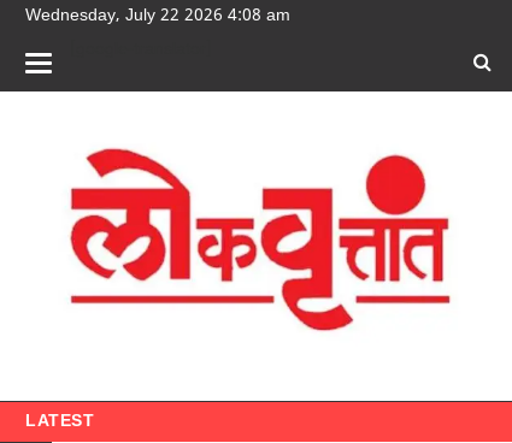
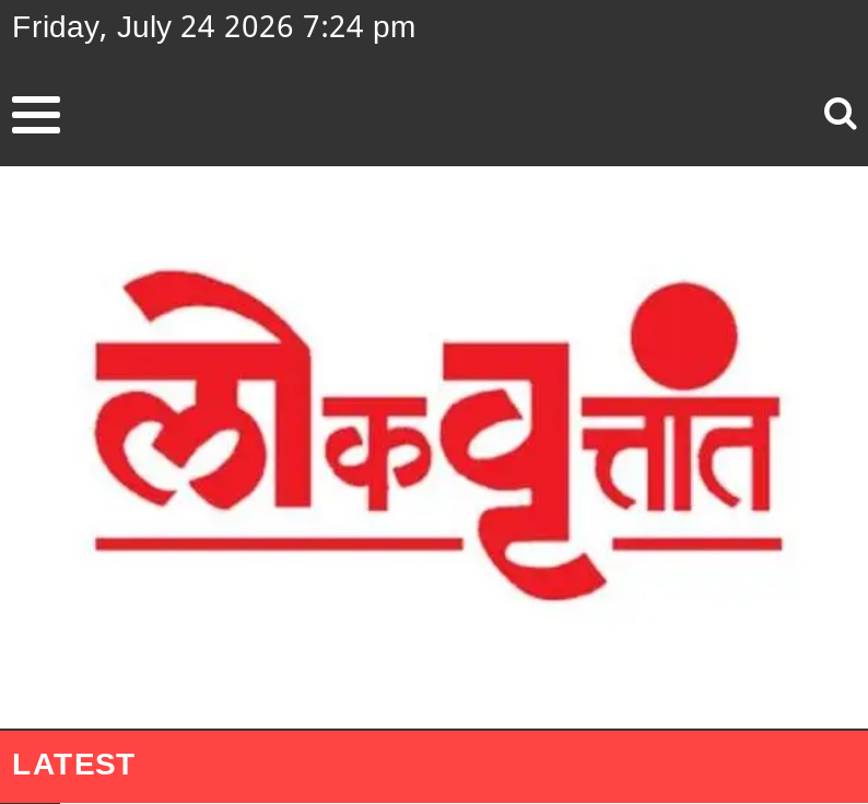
[25,5,290,28] Wednesday, July 22 2026 4:08 am -> [12,9,417,50] Friday, July 24 2026 7:24 pm

